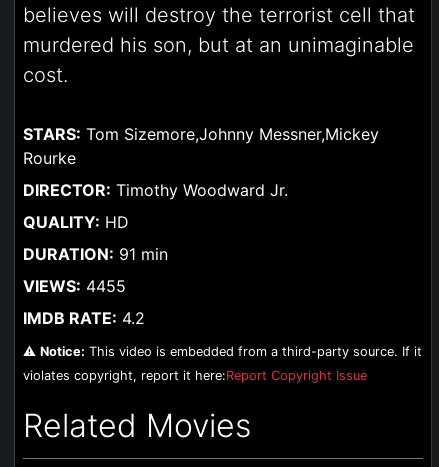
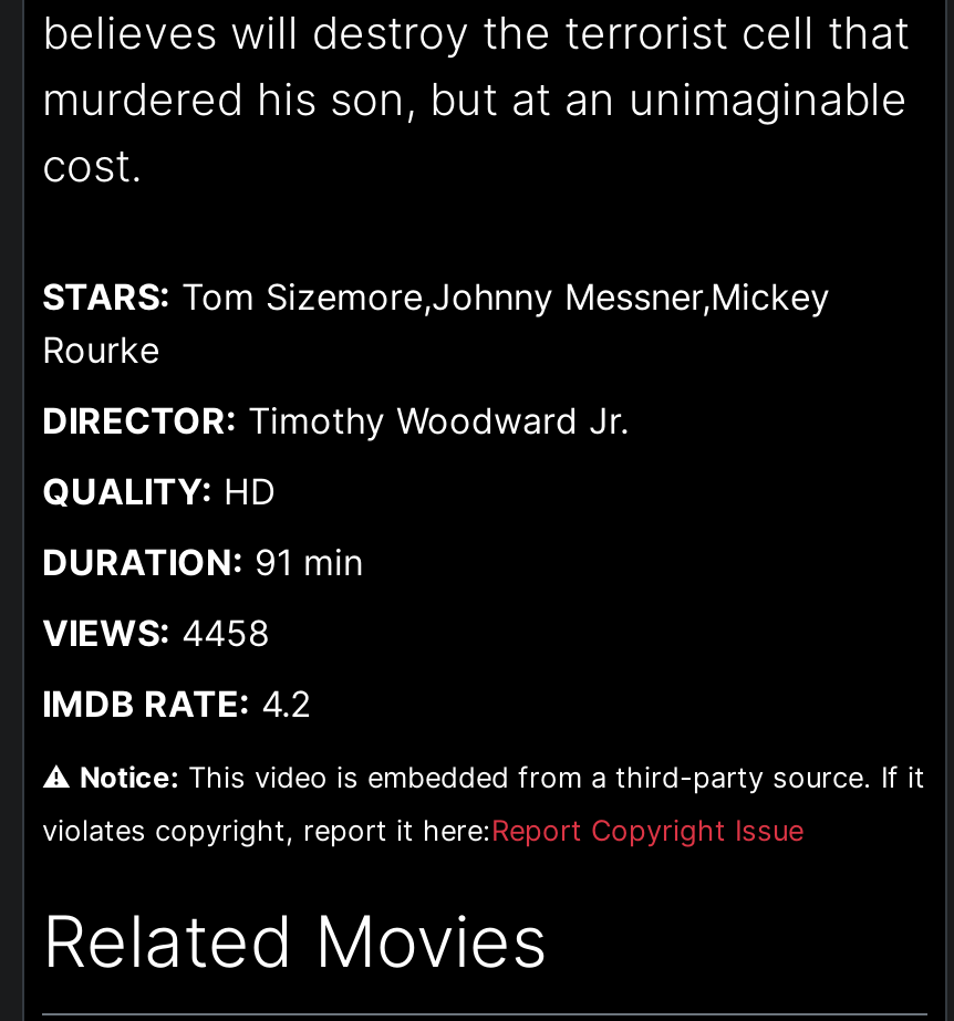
[23,276,126,296] VIEWS: 4455 -> [42,611,270,656] VIEWS: 4458

